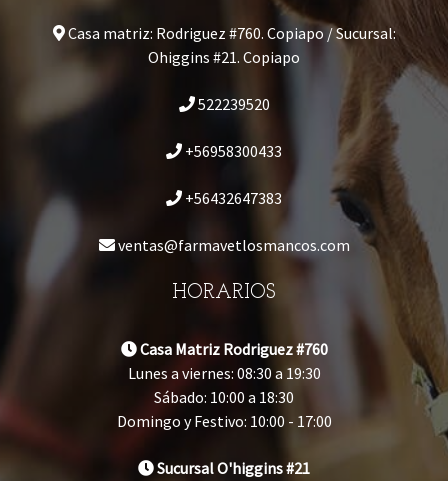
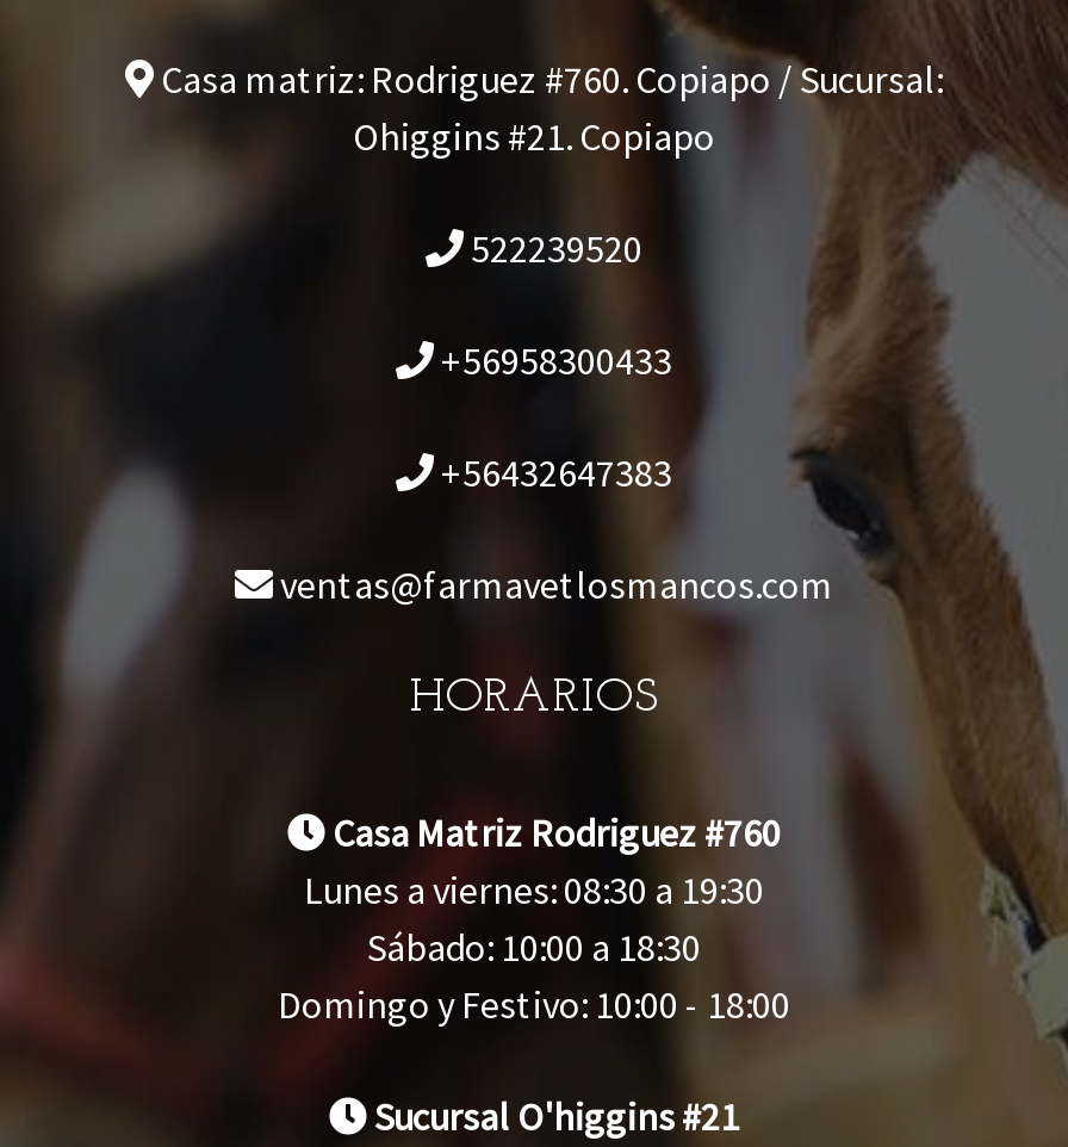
[116,411,331,431] Domingo y Festivo: 10:00 - 17:00 -> [278,980,790,1028] Domingo y Festivo: 10:00 - 18:00

